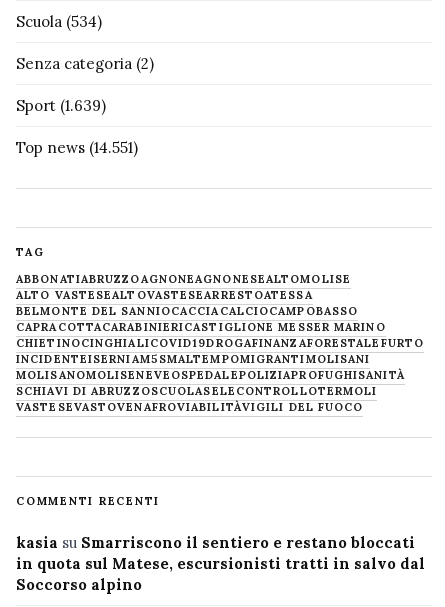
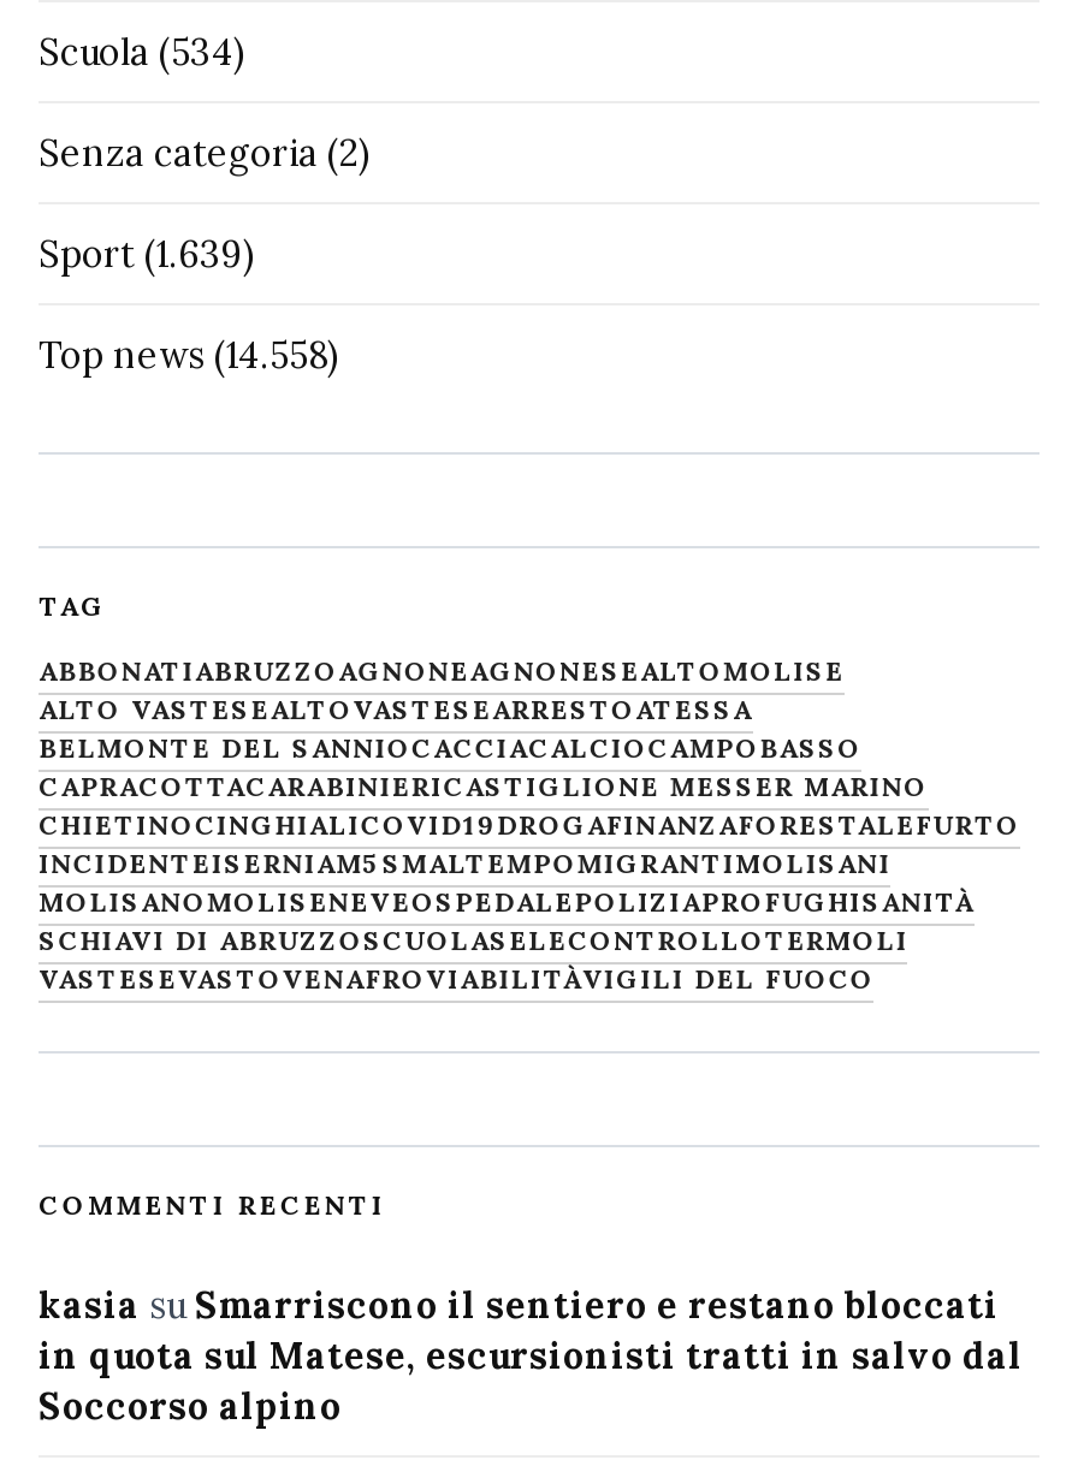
[16,138,138,157] Top news (14.551) -> [38,332,339,378] Top news (14.558)

